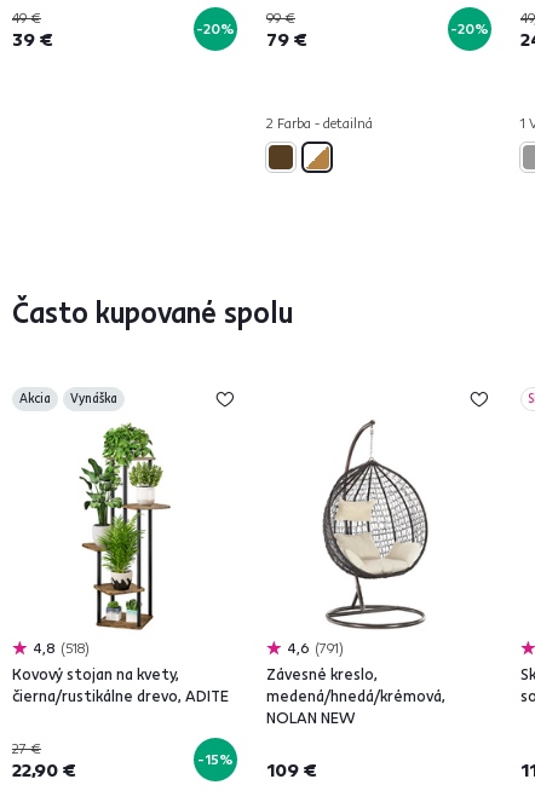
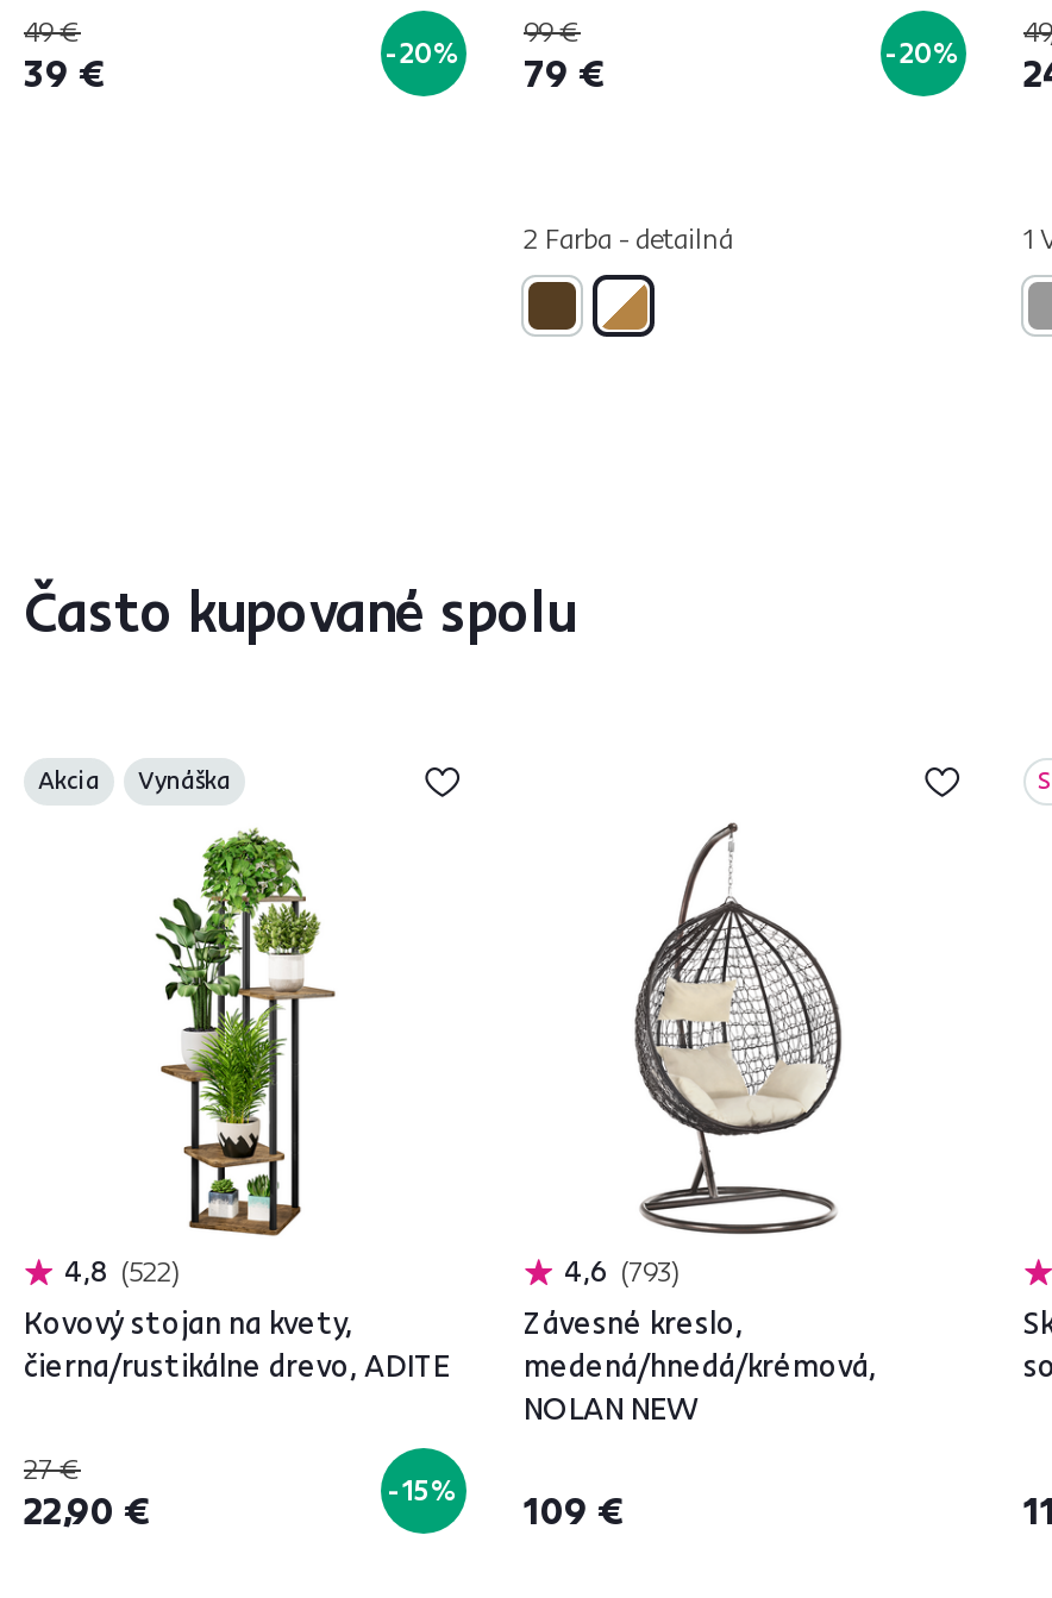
[33,639,85,657] 4,8 518 -> [64,1253,171,1289] 4,8 522
[287,639,339,657] 4,6 791 -> [564,1253,671,1289] 4,6 793

